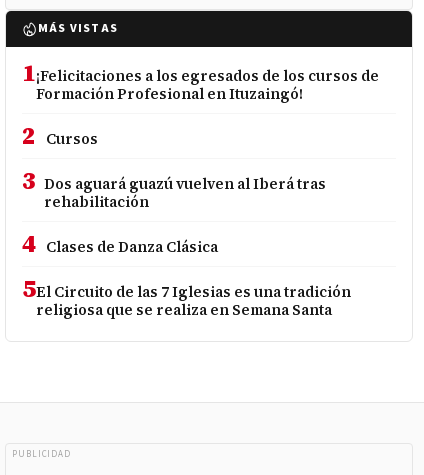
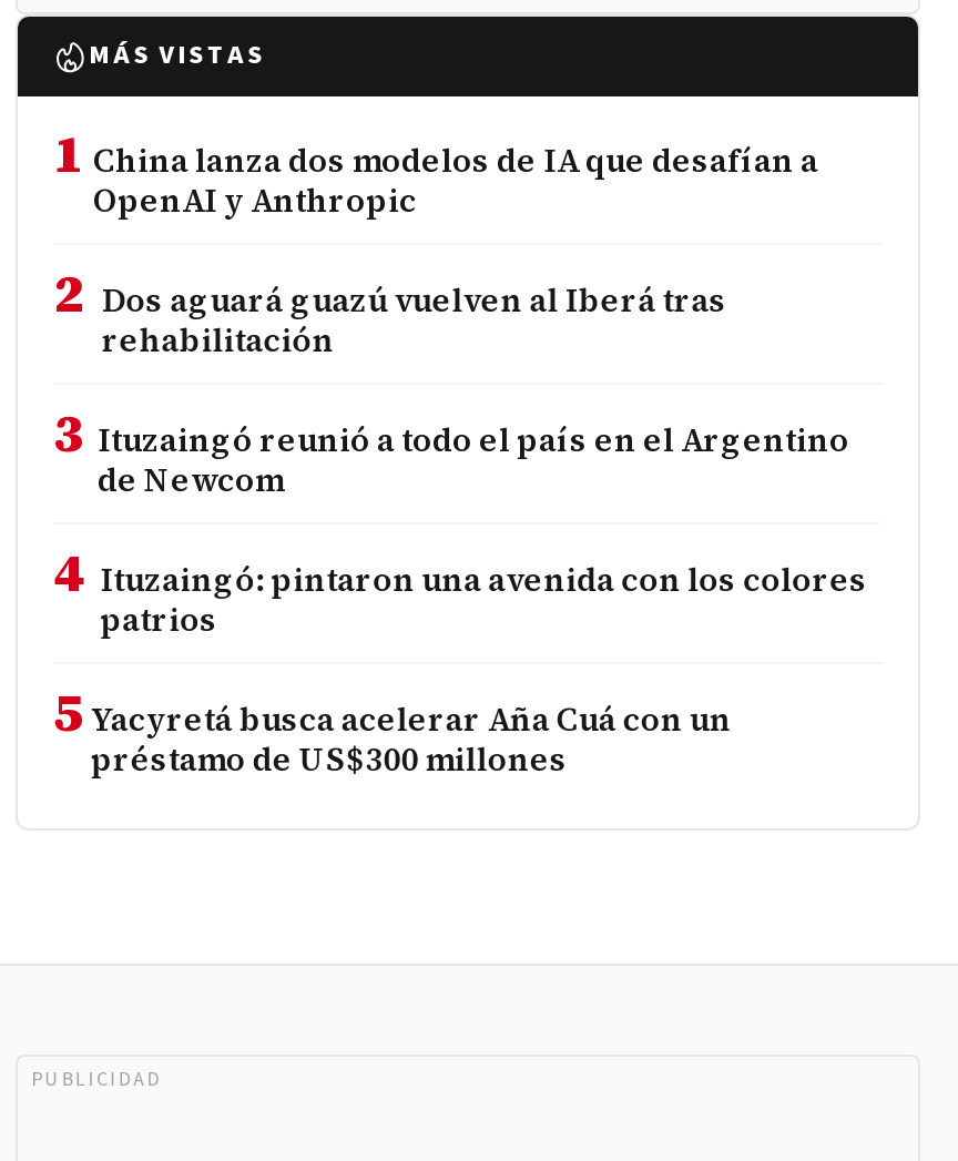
[22,56,379,104] 1¡Felicitaciones a los egresados de los cursos de | Formación Profesional en Ituzaingó! -> [53,117,818,223] 1 China lanza dos modelos de IA que desafían a | OpenAI y Anthropic
[22,119,326,197] 2 Cursos | 3 Dos aguará guazú vuelven al Iberá tras -> [53,257,727,330] 2 Dos aguará guazú vuelven al Iberá tras
moved [44,192,149,212] -> [101,319,334,363]: rehabilitación
[22,227,351,320] 4 Clases de Danza Clásica | 5El Circuito de las 7 Iglesias es una tradición | religiosa que se realiza en Semana Santa -> [53,396,867,782] 3 Ituzaingó reunió a todo el país en el Argentino | de Newcom | 4 Ituzaingó: pintaron una avenida con los colores | patrios | 5 Yacyretá busca acelerar Aña Cuá con un | préstamo de US$300 millones

